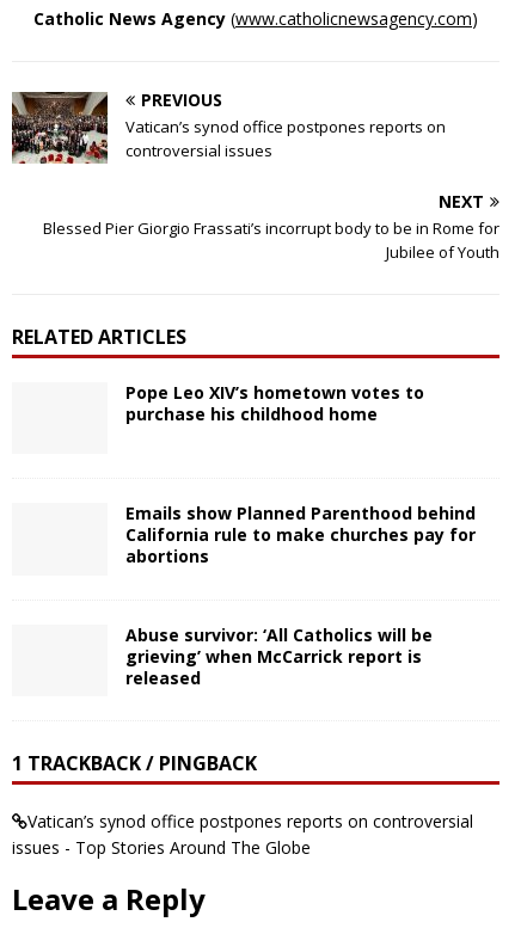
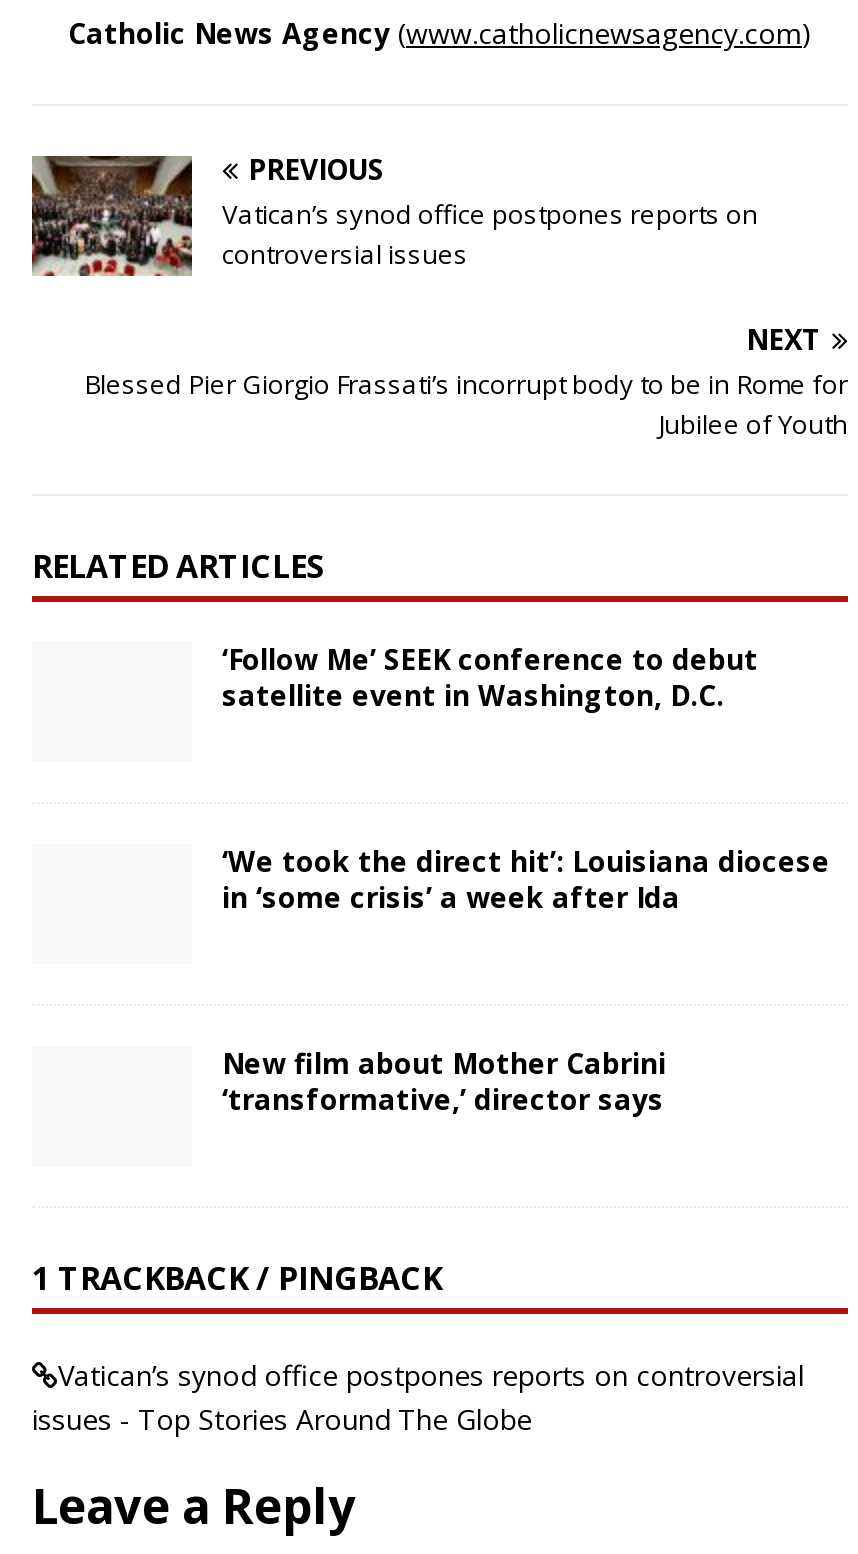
[125,381,424,426] Pope Leo XIV’s hometown votes to | purchase his childhood home -> [222,639,758,713] ‘Follow Me’ SEEK conference to debut | satellite event in Washington, D.C.
[125,502,476,568] Emails show Planned Parenthood behind | California rule to make churches pay for | abortions -> [222,841,830,915] ‘We took the direct hit’: Louisiana diocese | in ‘some crisis’ a week after Ida
[125,623,433,689] Abuse survivor: ‘All Catholics will be | grieving’ when McCarrick report is | released -> [222,1043,666,1117] New film about Mother Cabrini | ‘transformative,’ director says

